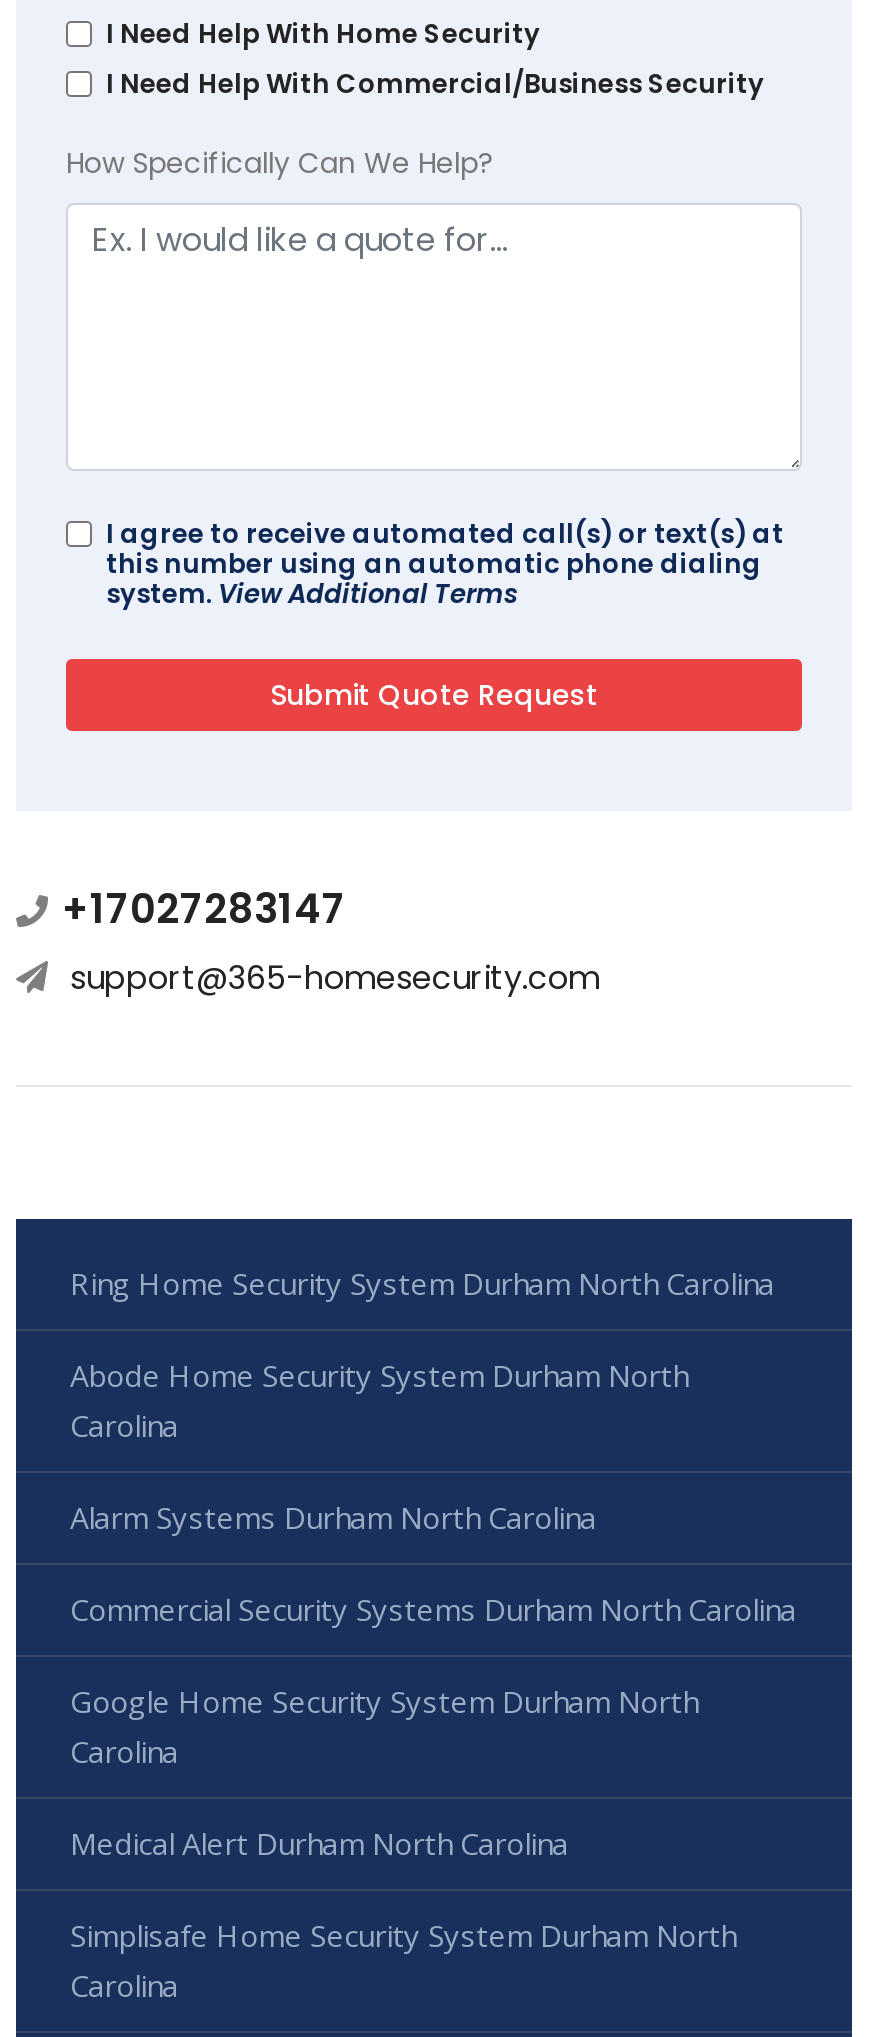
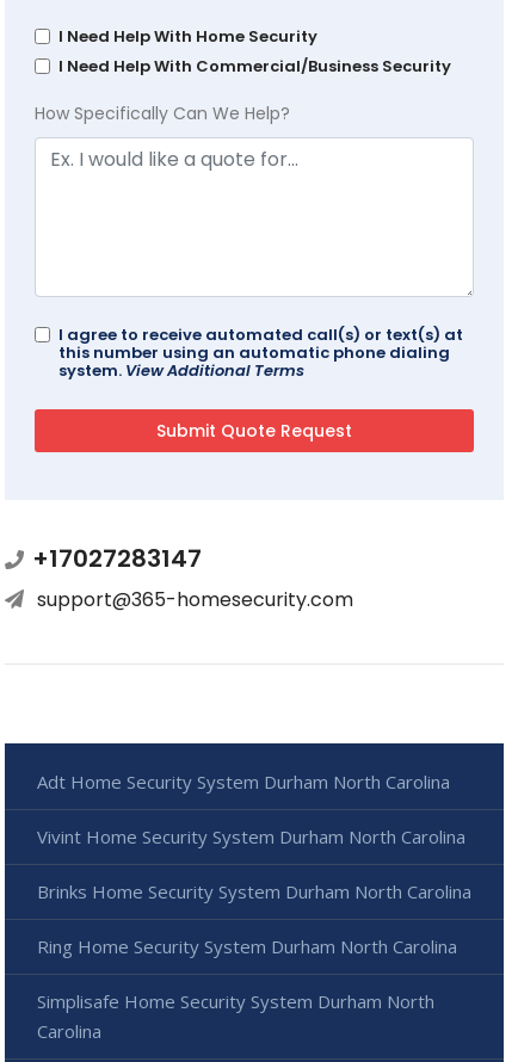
none -> [37,770,471,904] Adt Home Security System Durham North Carolina | Vivint Home Security System Durham North Carolina | Brinks Home Security System Durham North Carolina
moved [70,1264,774,1304] -> [37,935,457,959]: Ring Home Security System Durham North Carolina
[70,1356,796,1864] Abode Home Security System Durham North | Carolina | Alarm Systems Durham North Carolina | Commercial Security Systems Durham North Carolina | Google Home Security System Durham North | Carolina | Medical Alert Durham North Carolina -> none

